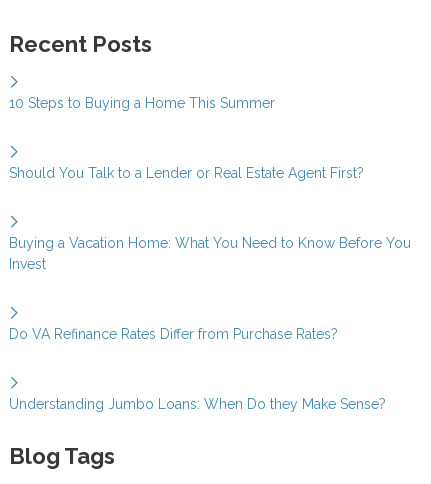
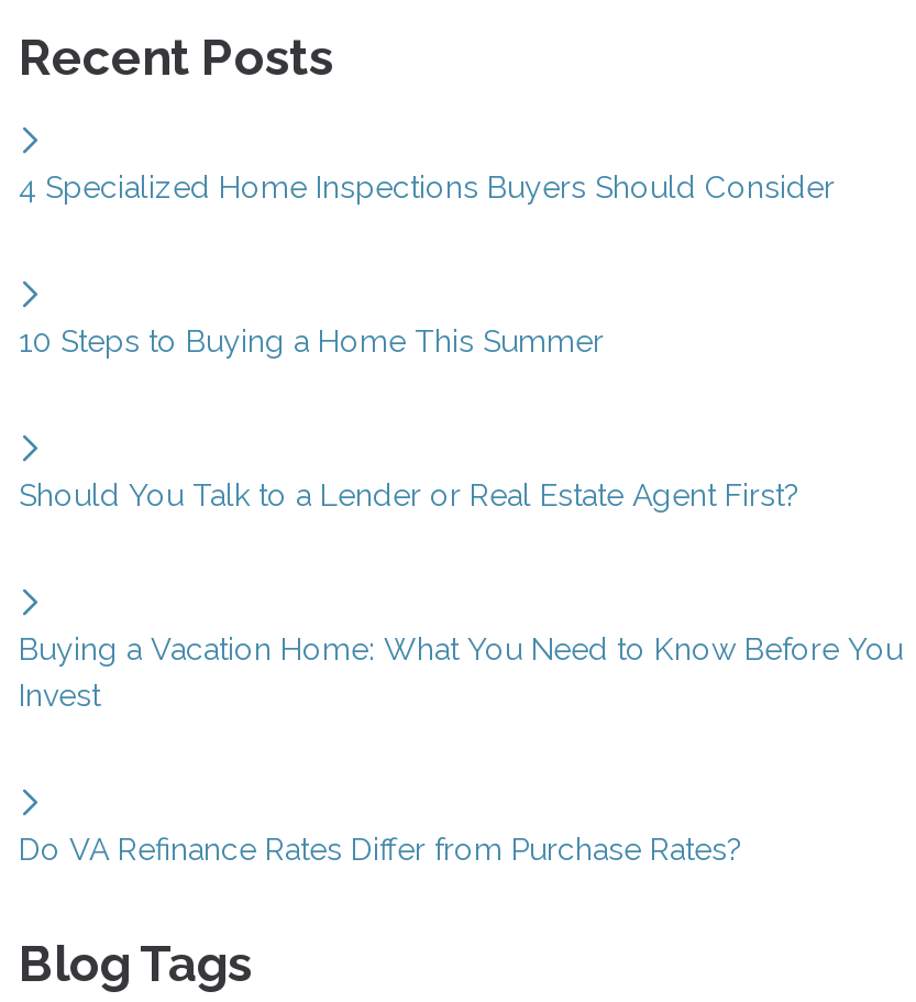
none -> [19,169,835,205] 4 Specialized Home Inspections Buyers Should Consider
moved [9,95,411,342] -> [19,323,903,867]: 10 Steps to Buying a Home This Summer | Should You Talk to a Lender or Real Estate Agent First? | Buying a Vacation Home: What You Need to Know Before You | Invest | Do VA Refinance Rates Differ from Purchase Rates?
[9,396,386,412] Understanding Jumbo Loans: When Do they Make Sense? -> none

